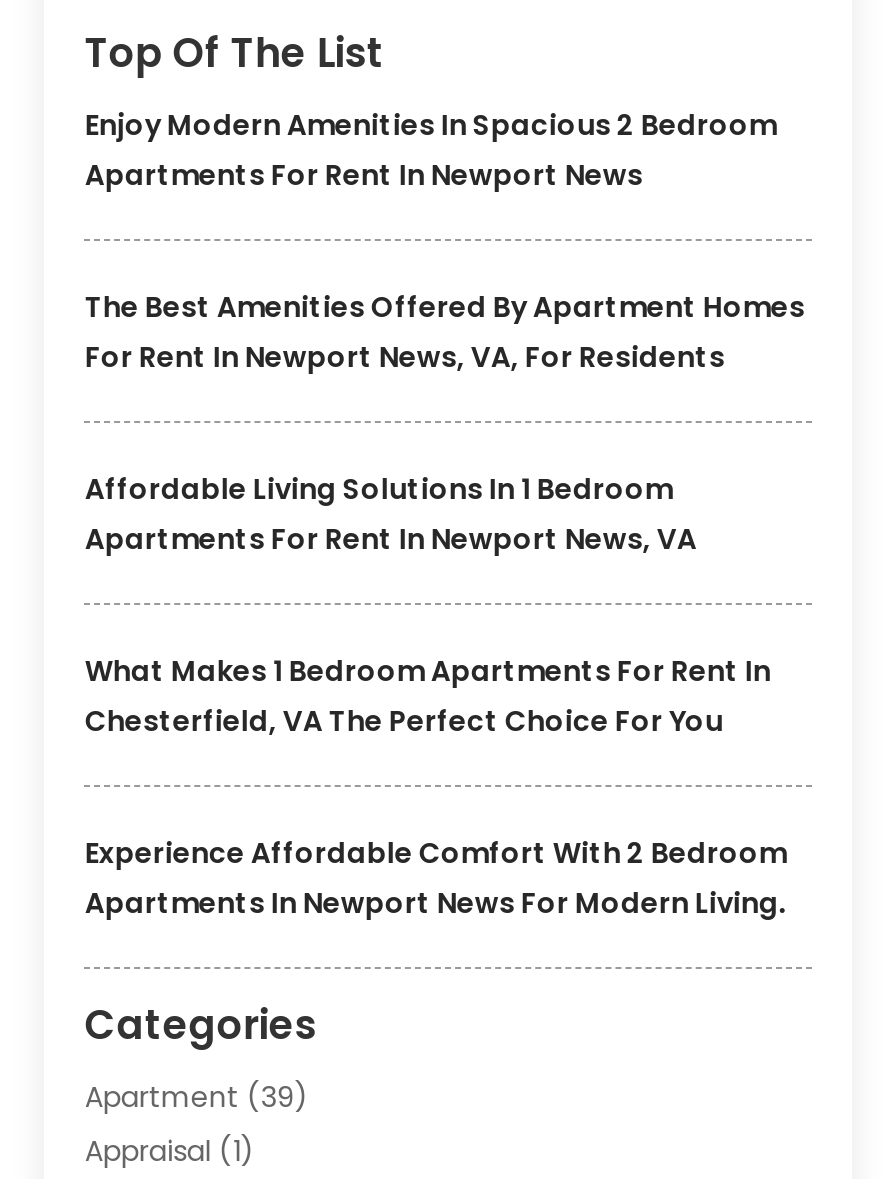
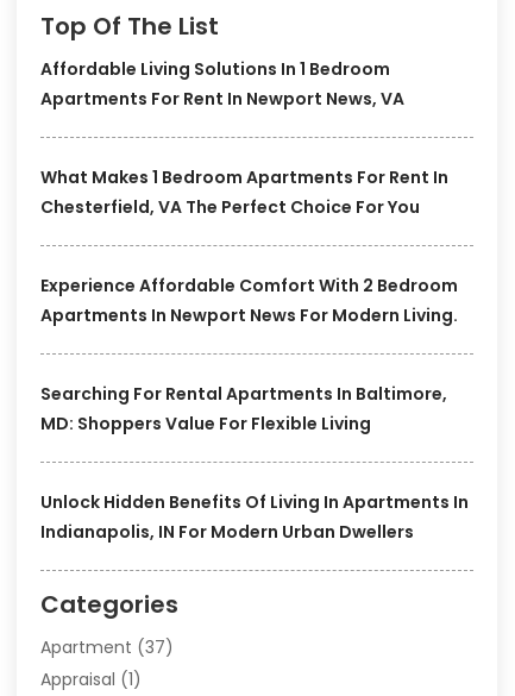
[85,106,805,378] Enjoy Modern Amenities In Spacious 2 Bedroom | Apartments For Rent In Newport News | The Best Amenities Offered By Apartment Homes | For Rent In Newport News, VA, For Residents -> none
moved [85,470,787,924] -> [41,57,458,328]: Affordable Living Solutions In 1 Bedroom | Apartments For Rent In Newport News, VA | What Makes 1 Bedroom Apartments For Rent In | Chesterfield, VA The Perfect Choice For You | Experience Affordable Comfort With 2 Bedroom | Apartments In Newport News For Modern Living.
none -> [41,382,469,544] Searching For Rental Apartments In Baltimore, | MD: Shoppers Value For Flexible Living | Unlock Hidden Benefits Of Living In Apartments In | Indianapolis, IN For Modern Urban Dwellers
[85,1078,309,1118] Apartment (39) -> [41,636,174,659] Apartment (37)

